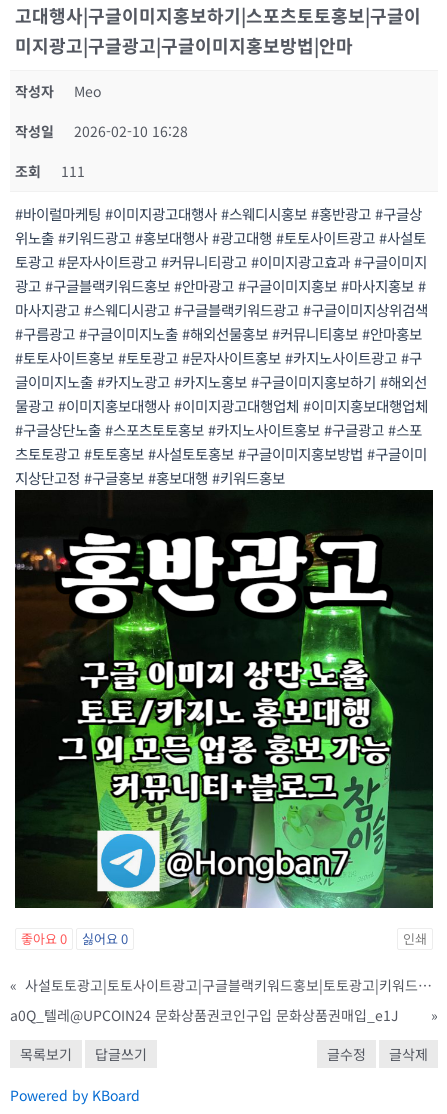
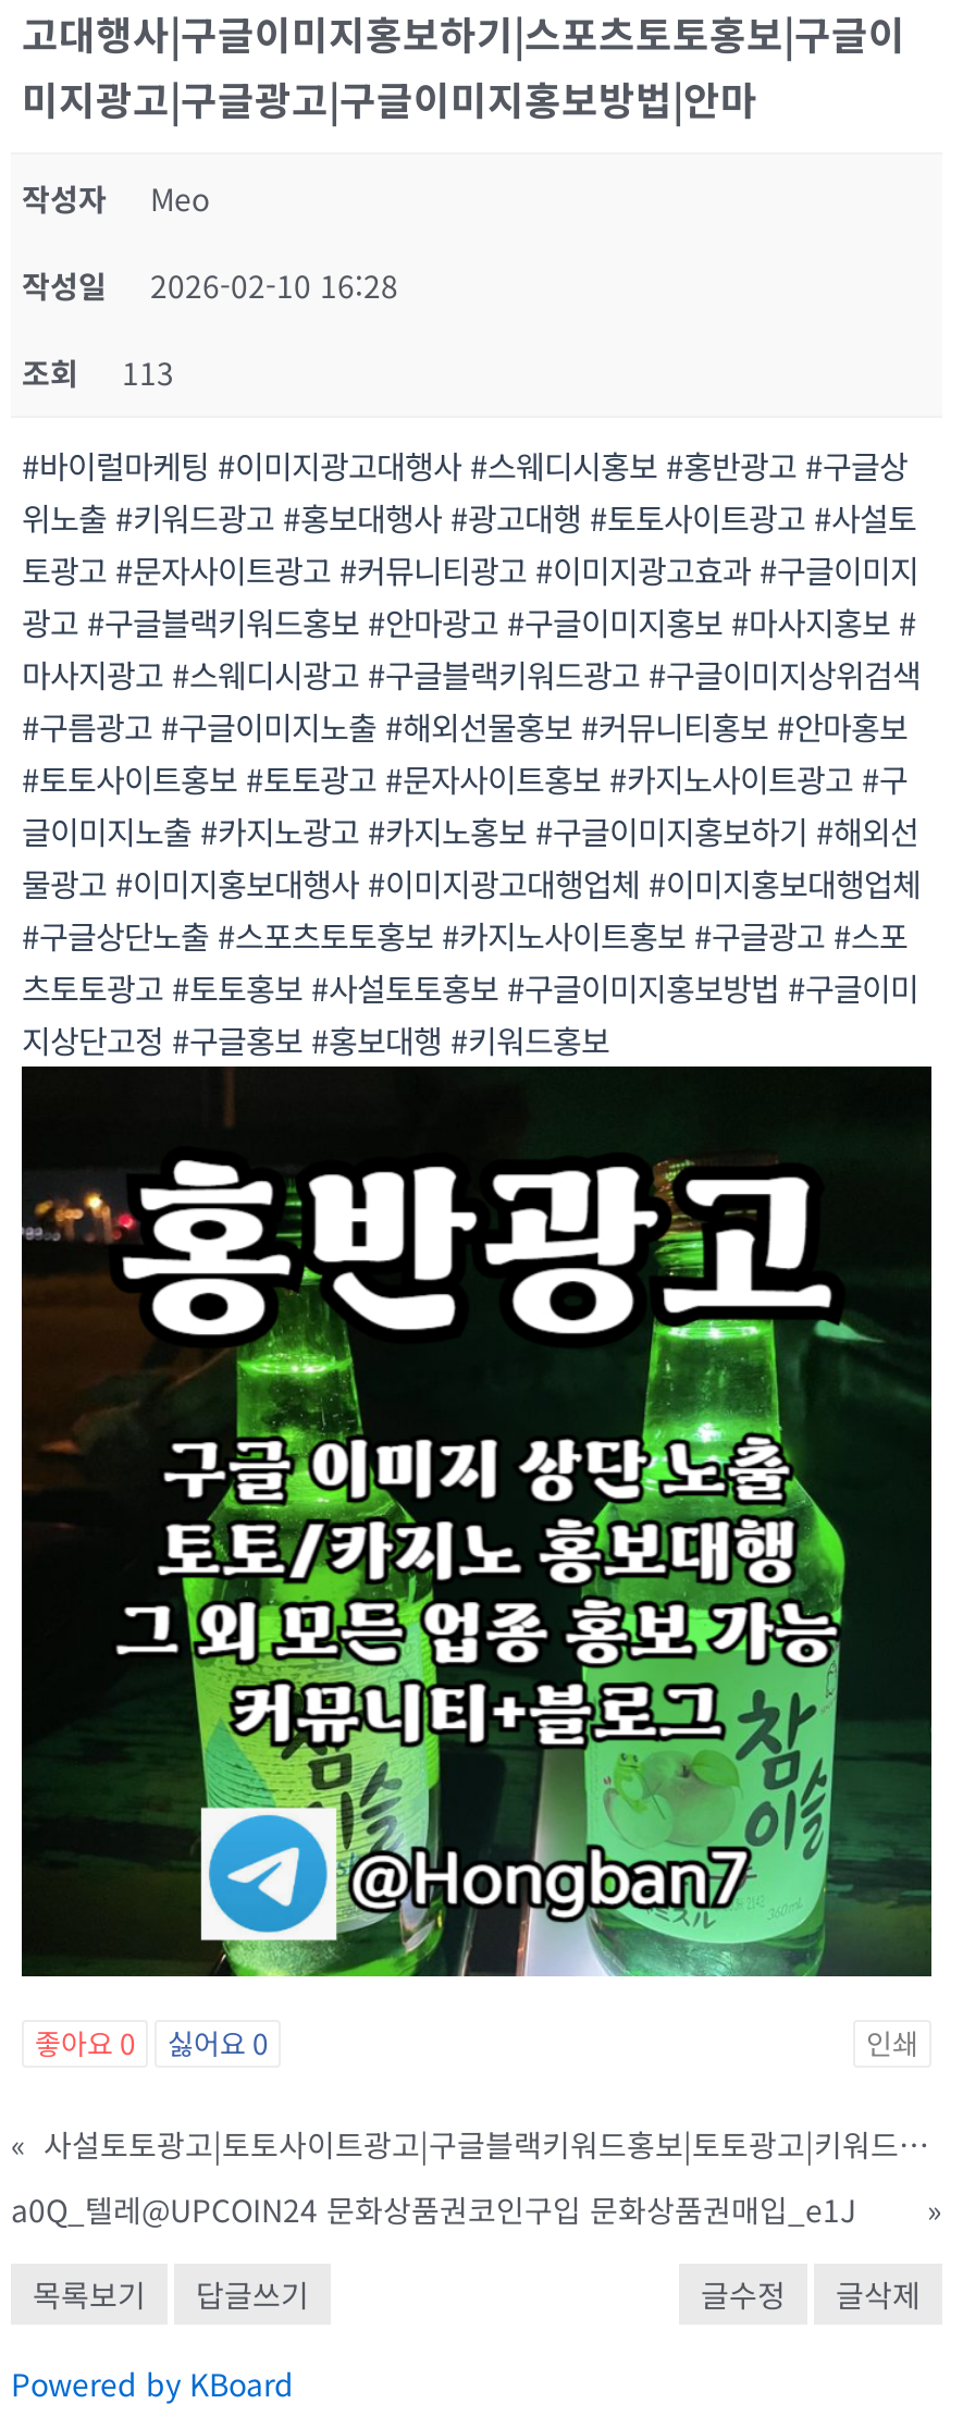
[15,161,85,181] 조회 111 -> [22,351,174,394] 조회 113

